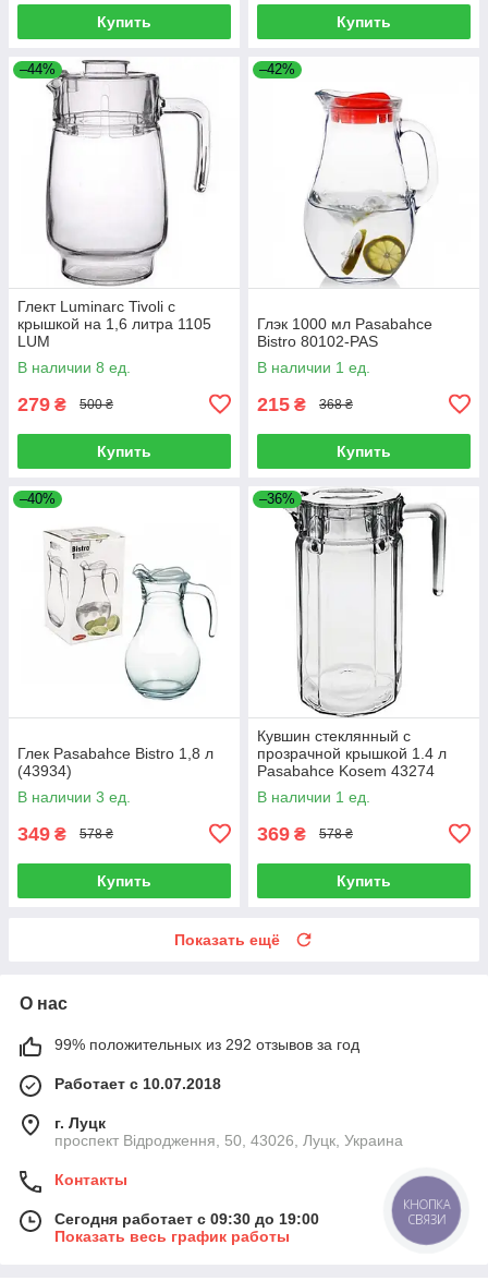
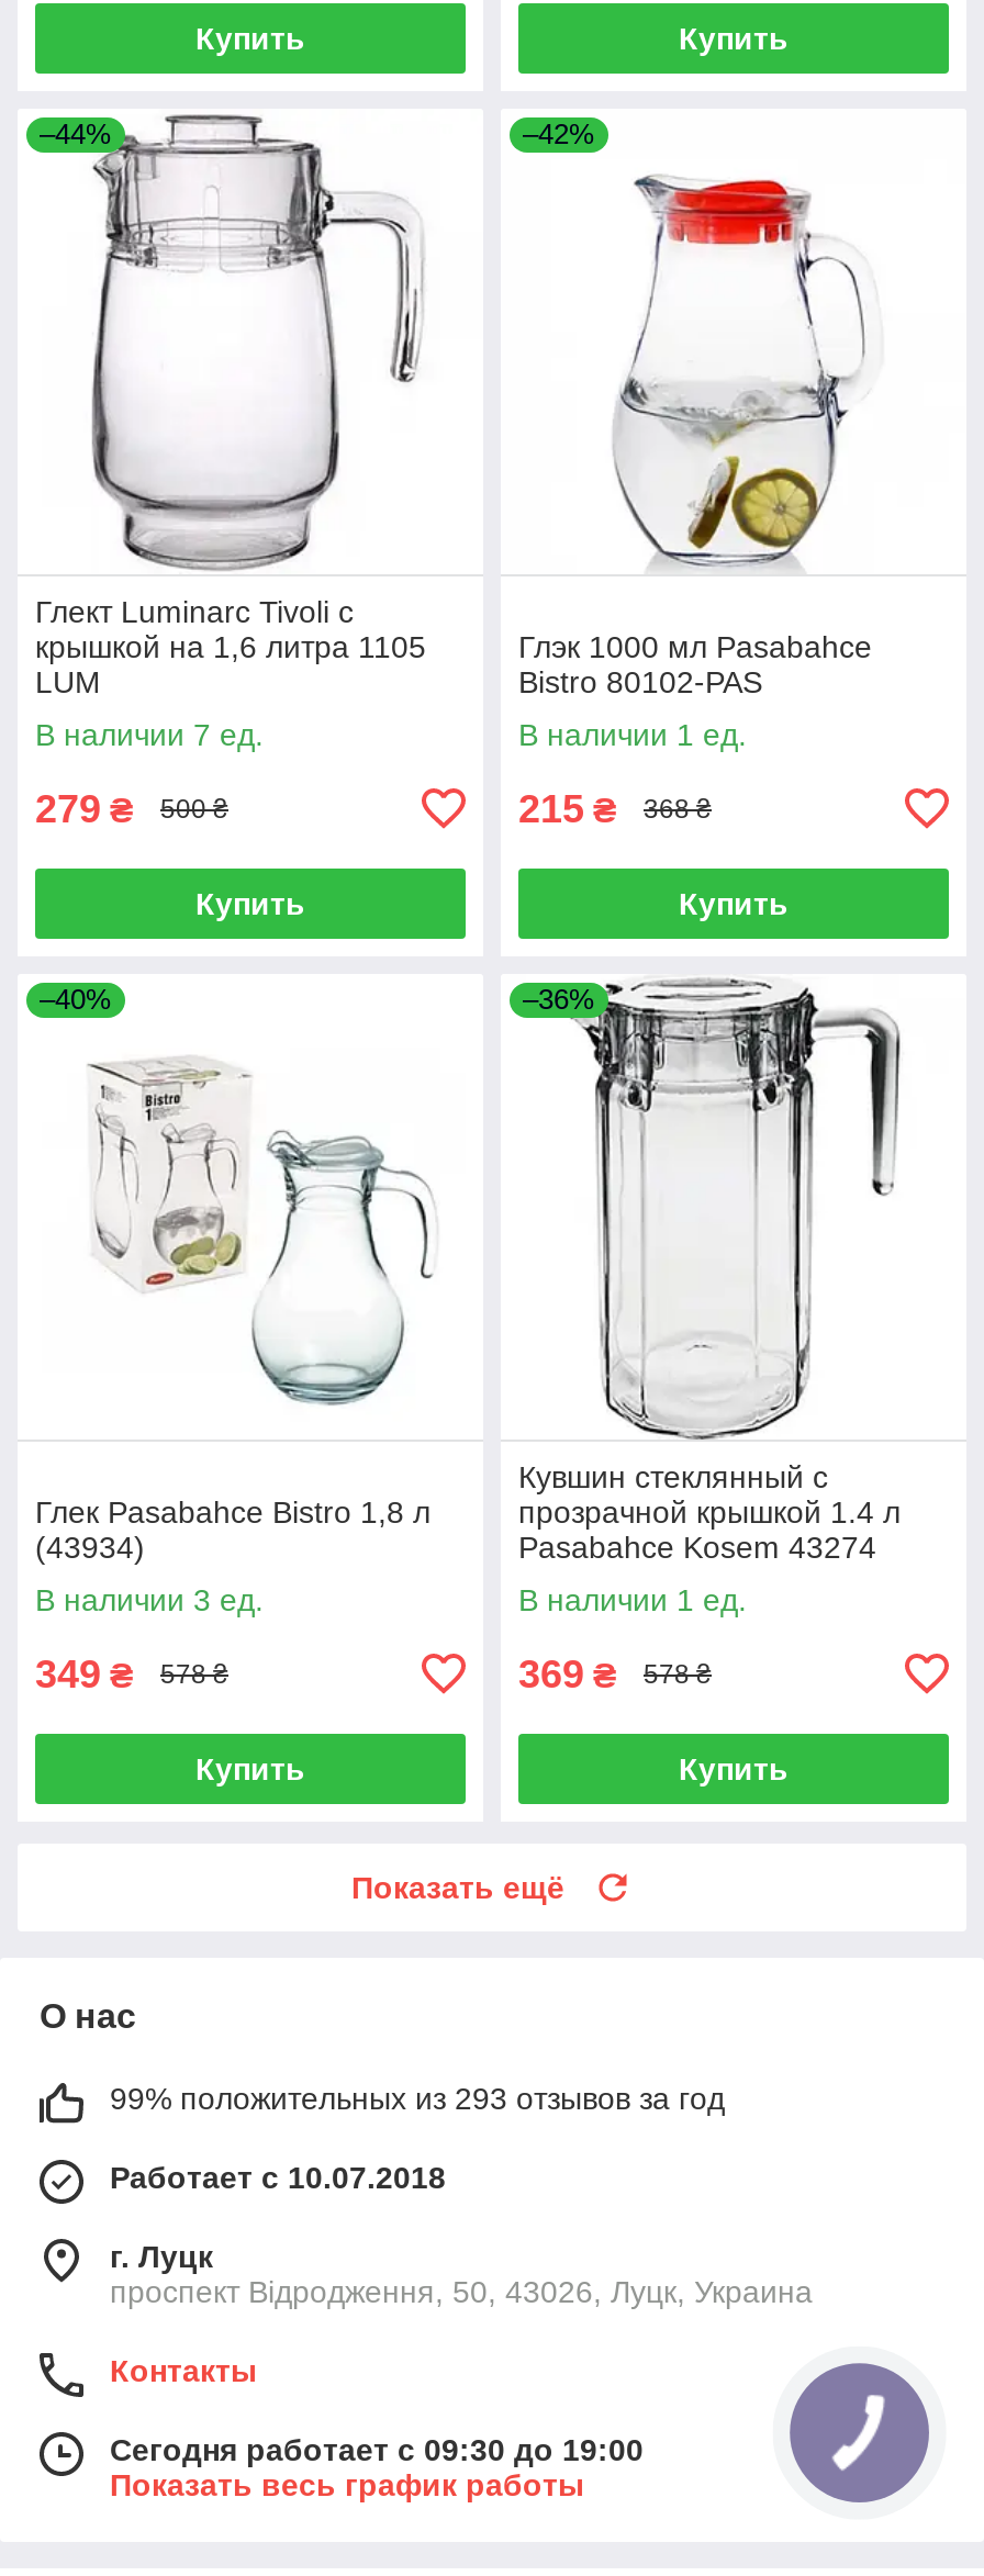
[17,358,131,376] В наличии 8 ед. -> [35,717,264,752] В наличии 7 ед.
[54,1035,359,1053] 99% положительных из 292 отзывов за год -> [110,2080,725,2115] 99% положительных из 293 отзывов за год
[403,1196,450,1227] КНОПКА | СВЯЗИ -> none

